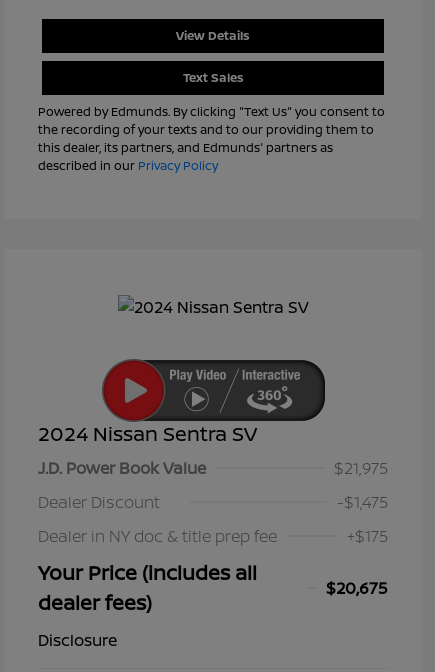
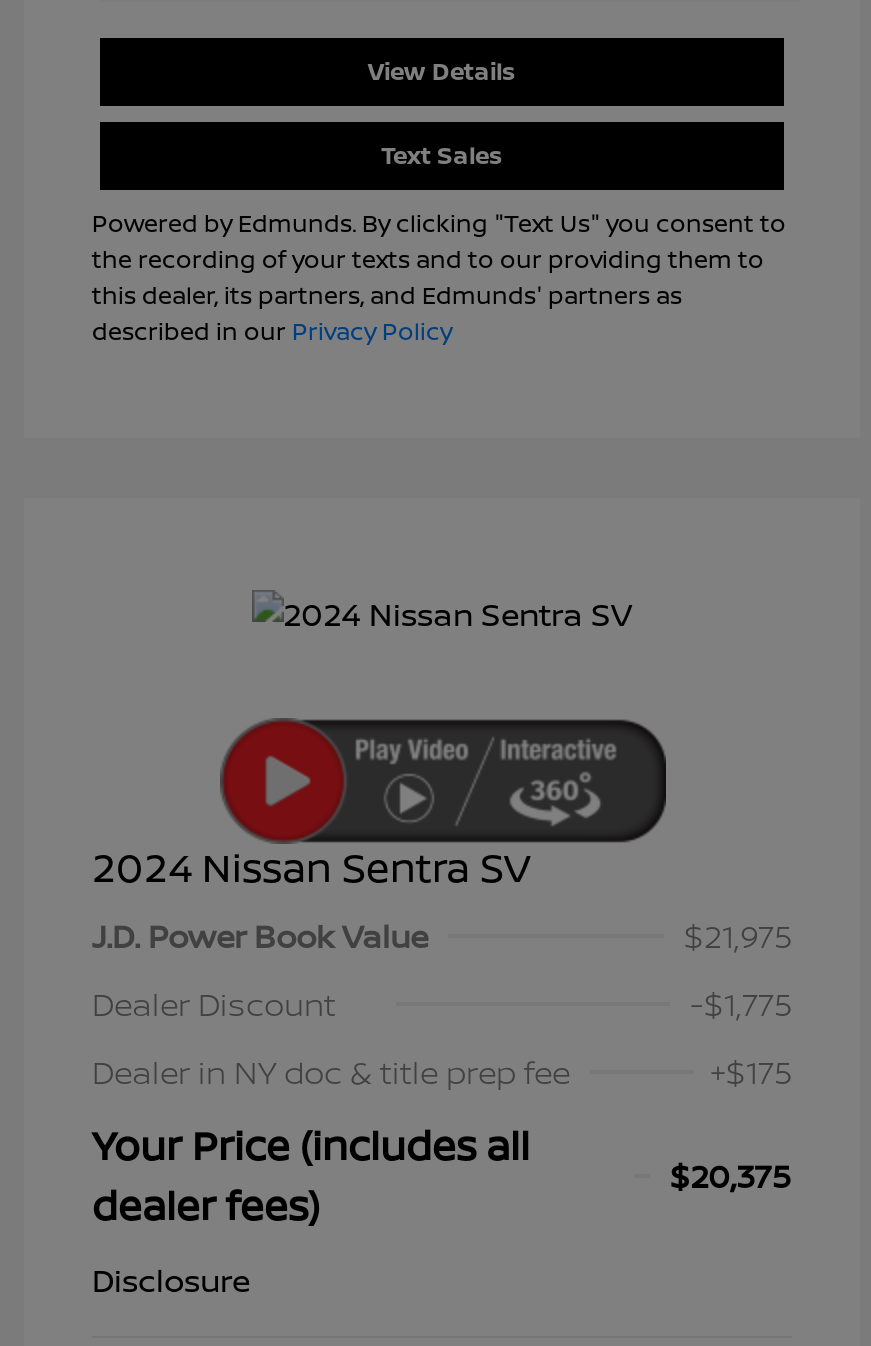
[337,490,388,512] -$1,475 -> [690,981,792,1025] -$1,775
[326,576,388,598] $20,675 -> [670,1153,792,1197] $20,375

